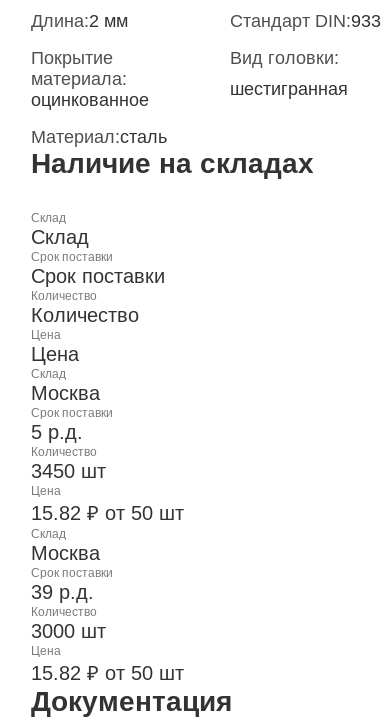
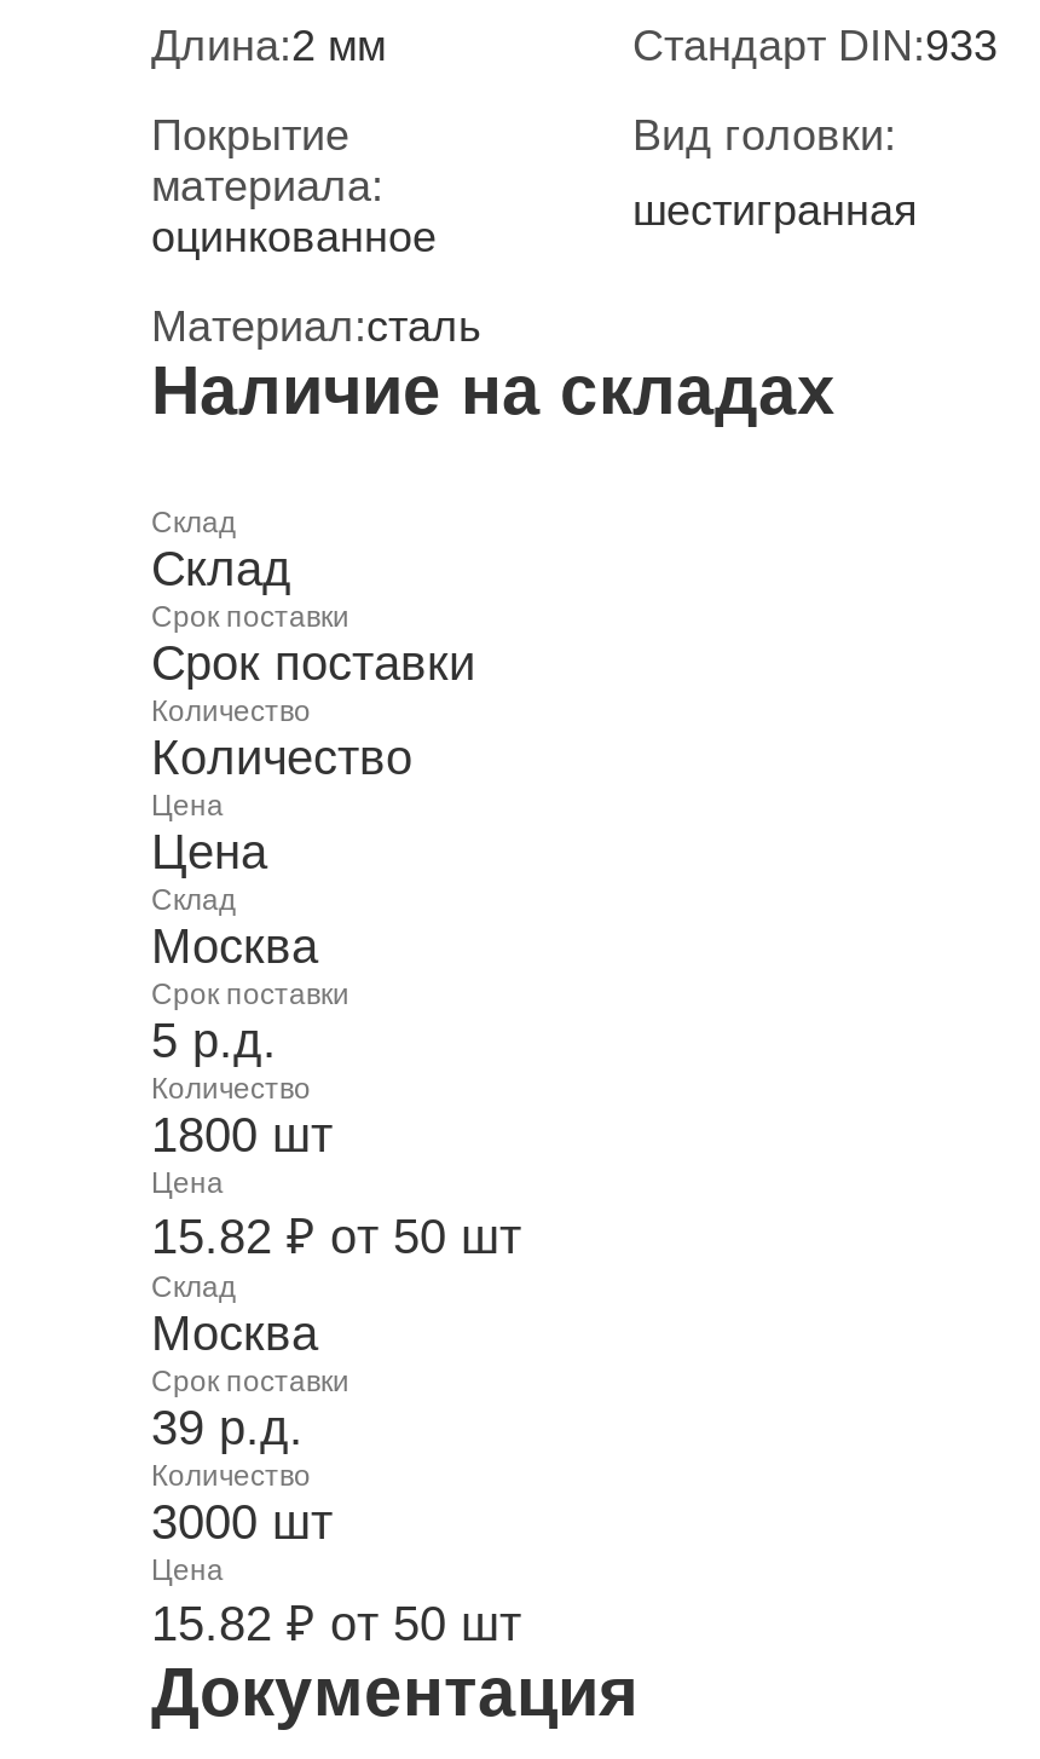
[31,459,106,481] 3450 шт -> [151,1107,333,1160] 1800 шт

